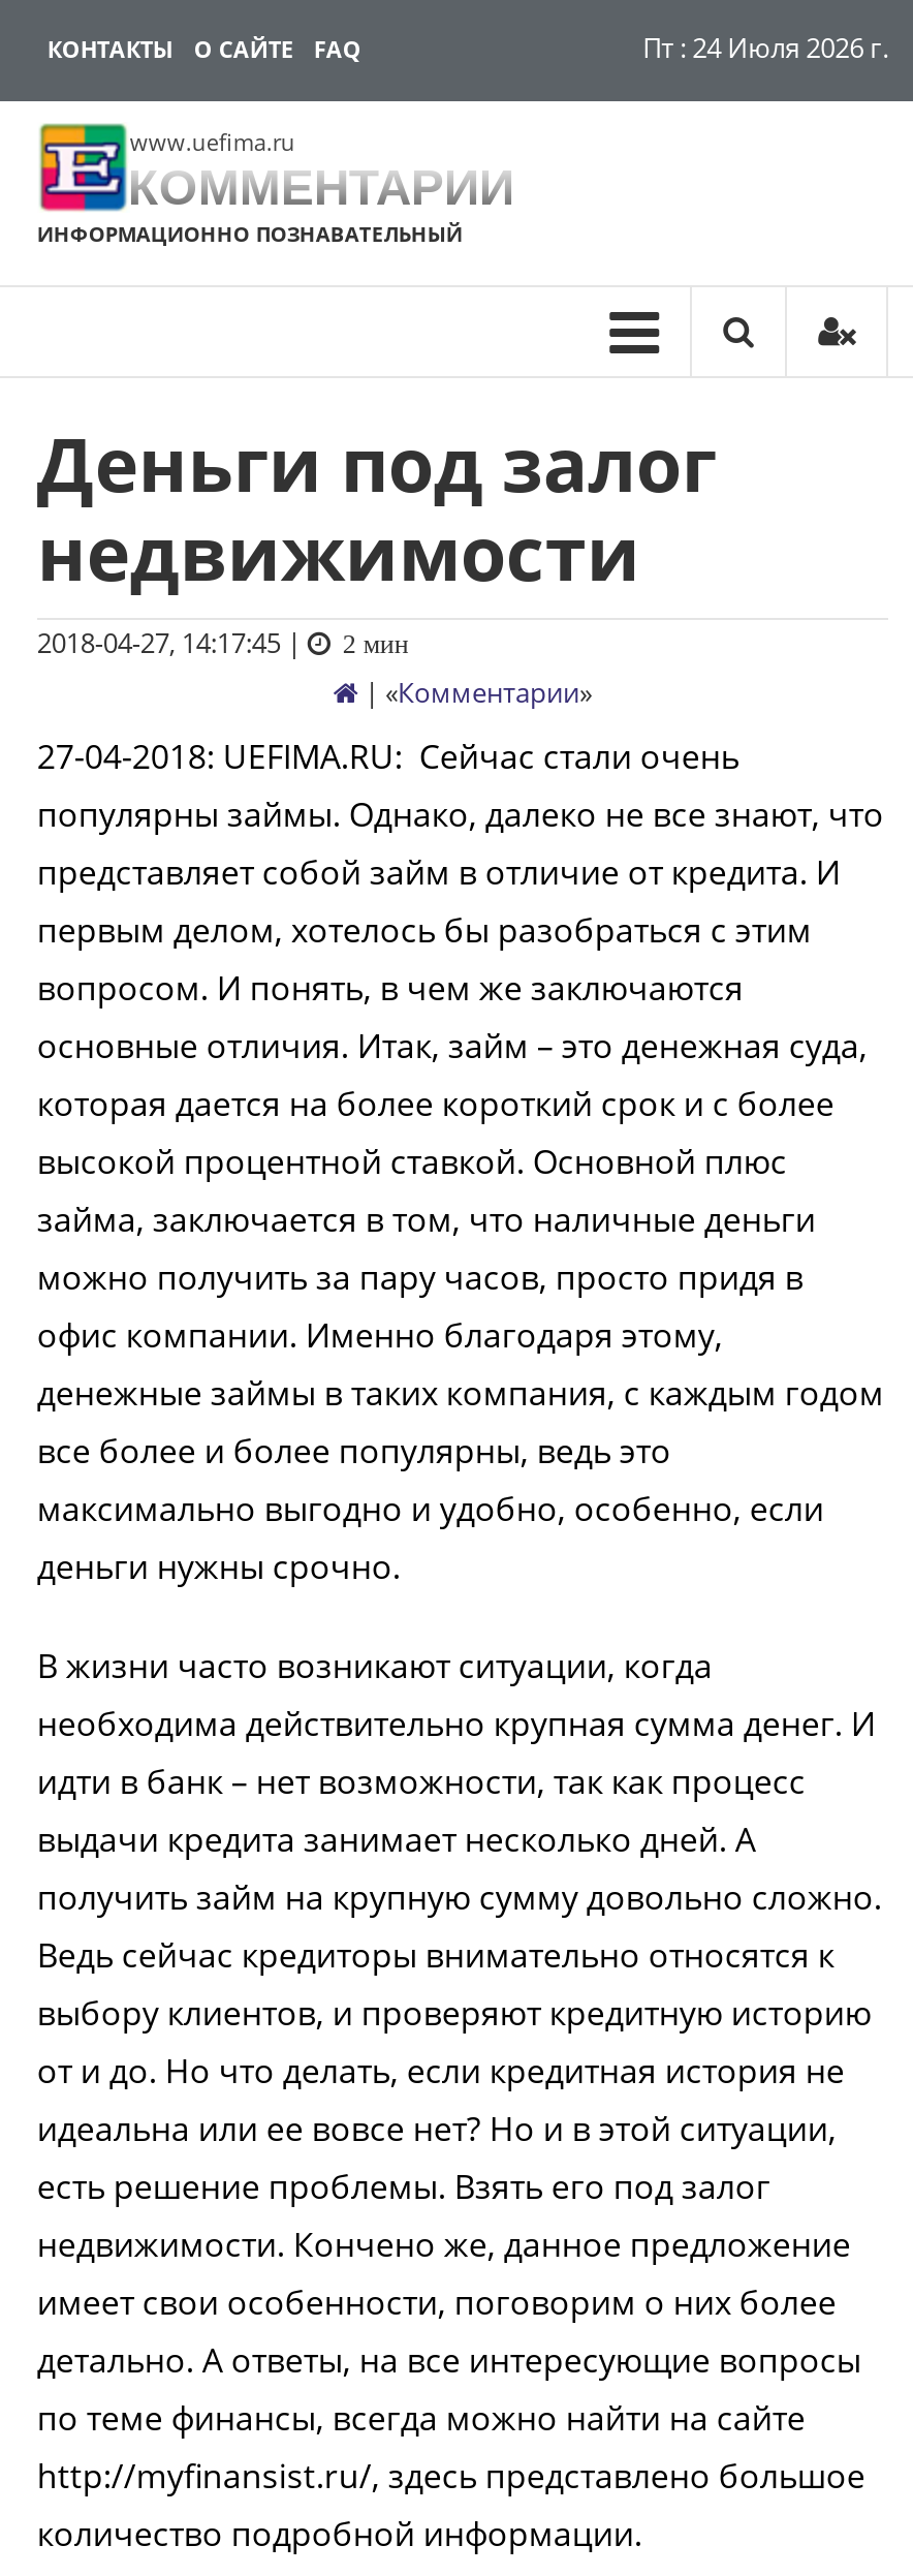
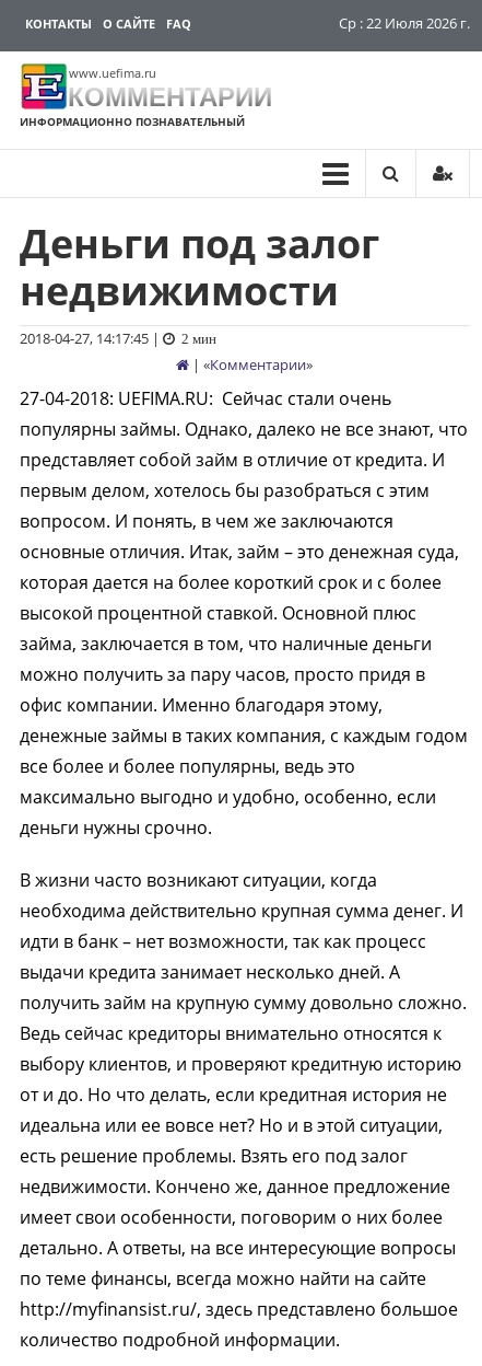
[643,29,888,66] Пт : 24 Июля 2026 г. -> [339,13,470,33] Ср : 22 Июля 2026 г.

